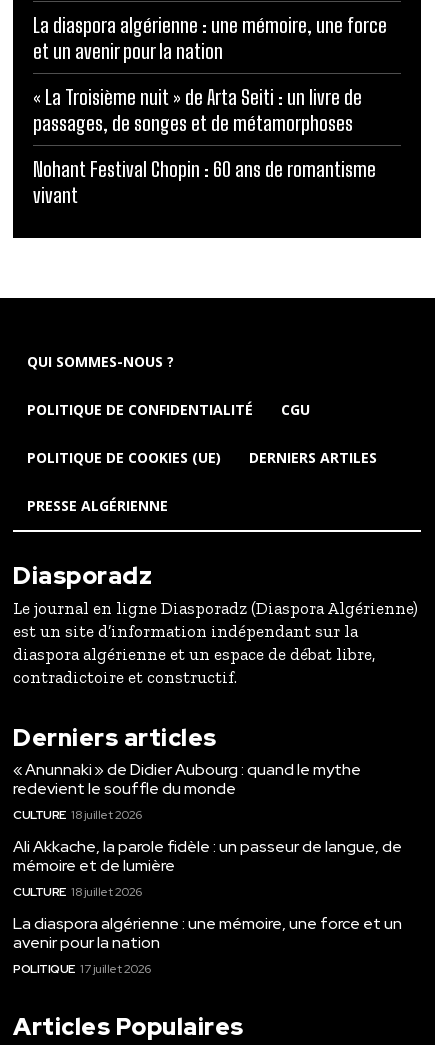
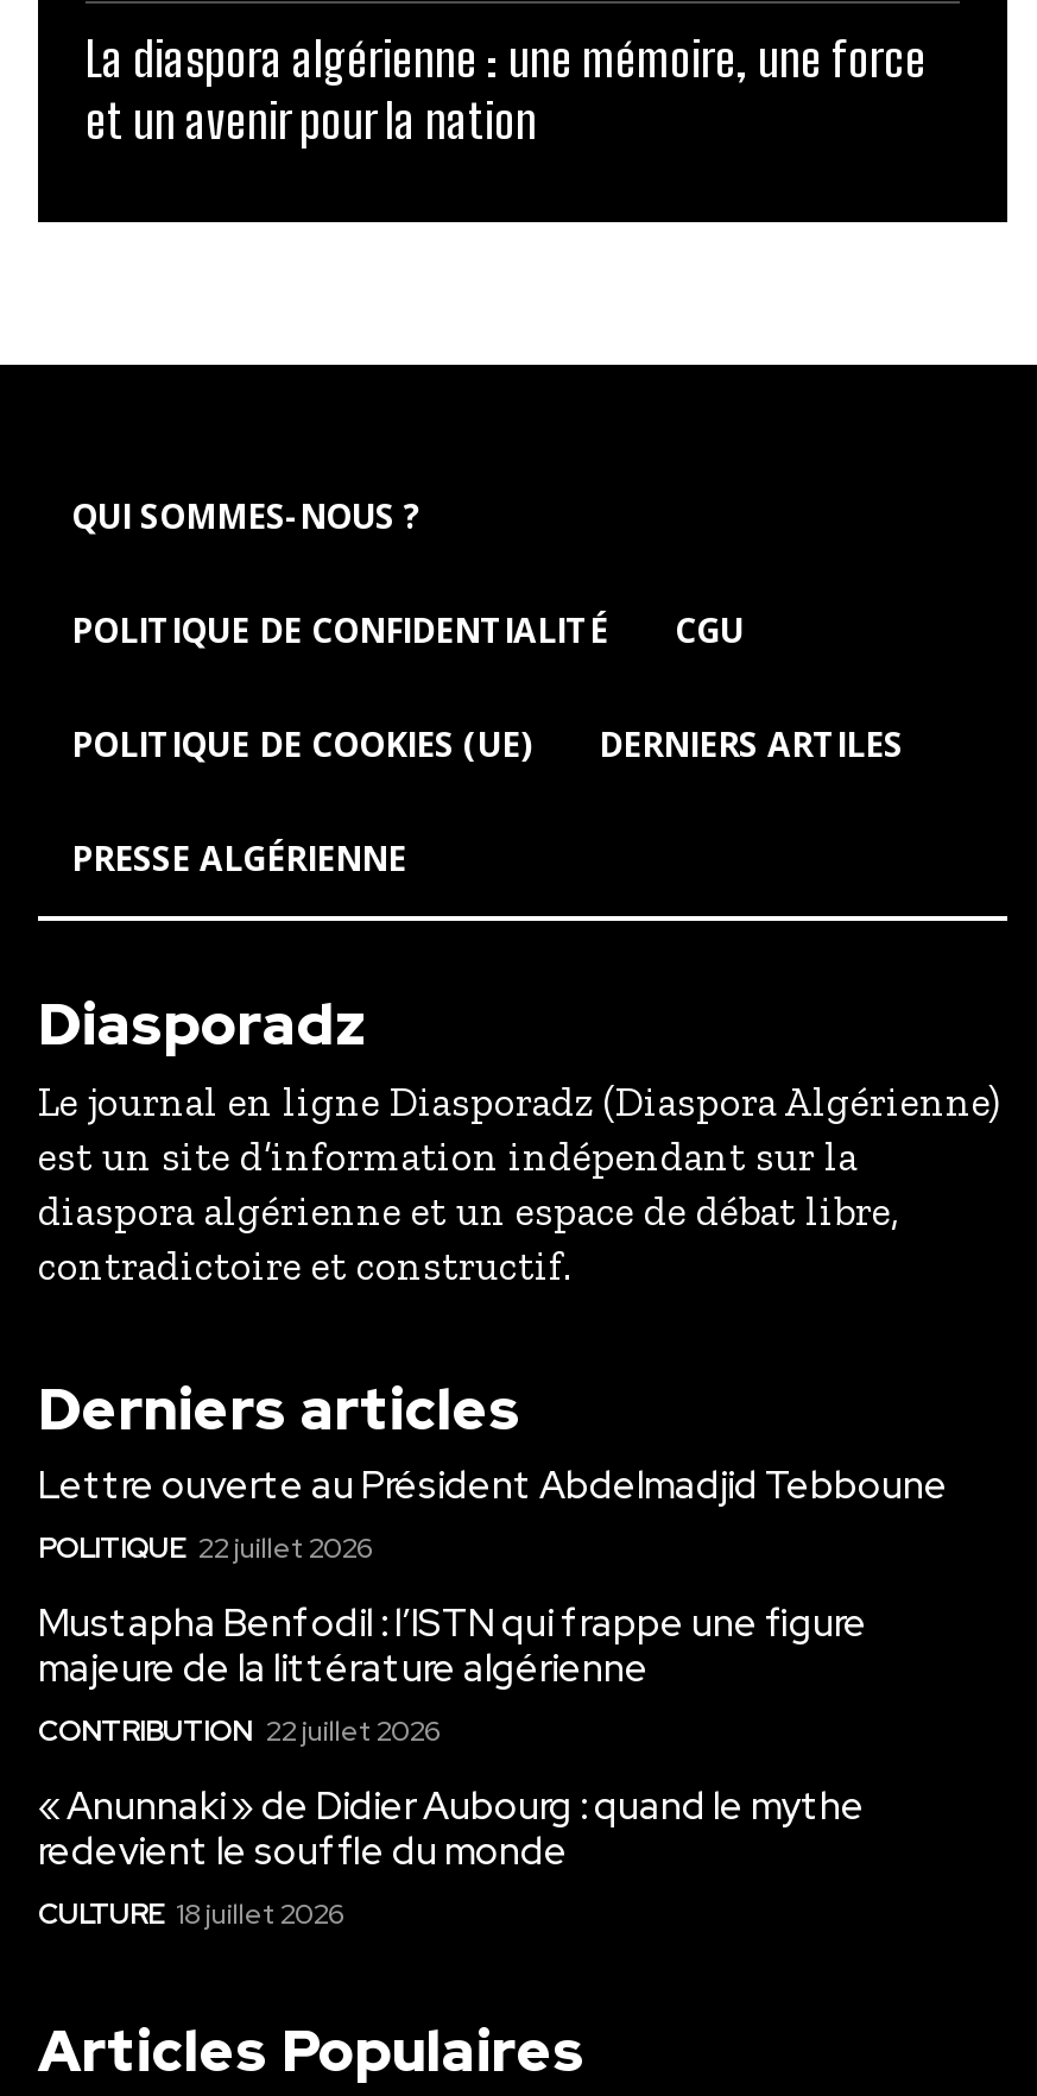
[33,85,376,207] « La Troisième nuit » de Arta Seiti : un livre de | passages, de songes et de métamorphoses | Nohant Festival Chopin : 60 ans de romantisme | vivant -> none
none -> [38,1461,948,1751] Lettre ouverte au Président Abdelmadjid Tebboune | POLITIQUE 22 juillet 2026 | Mustapha Benfodil : l’ISTN qui frappe une figure | majeure de la littérature algérienne | CONTRIBUTION 22 juillet 2026
[13,836,402,977] Ali Akkache, la parole fidèle : un passeur de langue, de | mémoire et de lumière | CULTURE 18 juillet 2026 | La diaspora algérienne : une mémoire, une force et un | avenir pour la nation | POLITIQUE 17 juillet 2026 -> none

